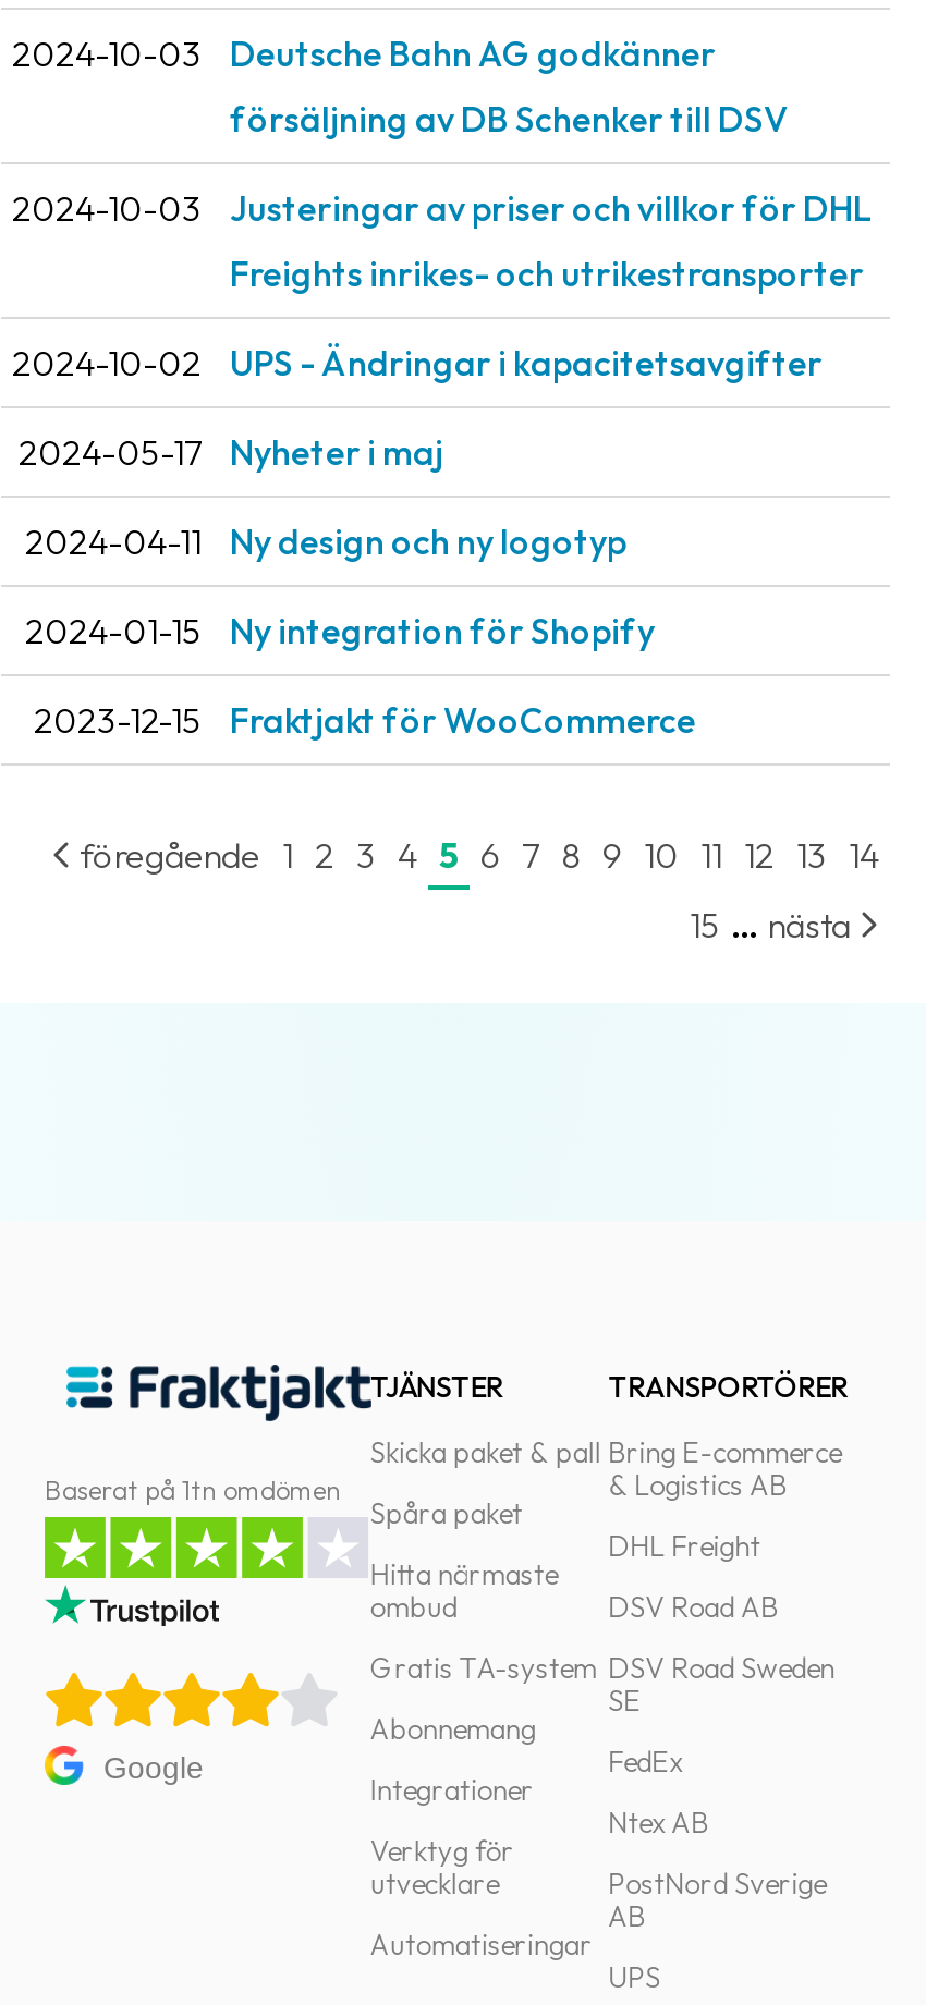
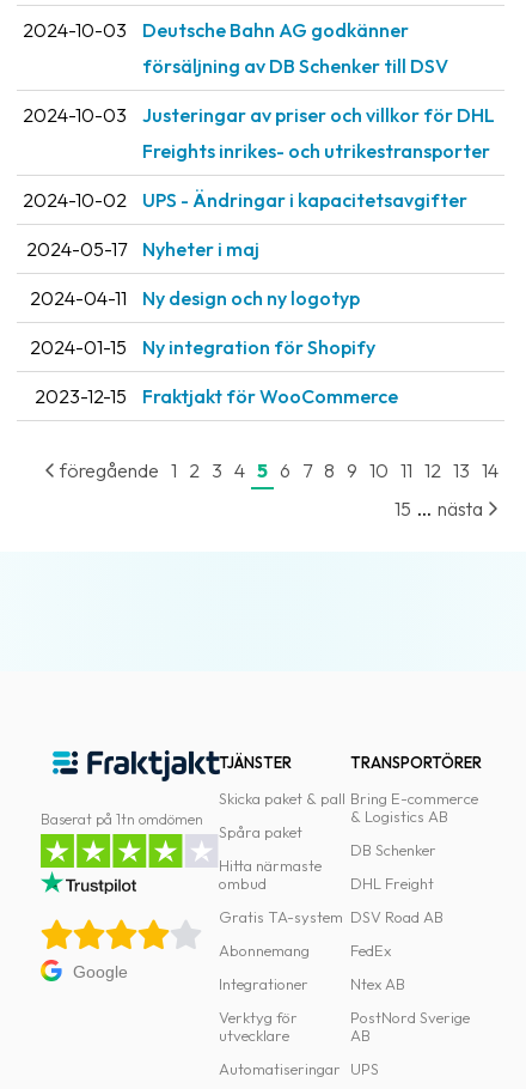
none -> [350,840,436,859] DB Schenker
moved [608,1528,778,1624] -> [350,874,443,926]: DHL Freight | DSV Road AB
[608,1650,835,1717] DSV Road Sweden | SE -> none

